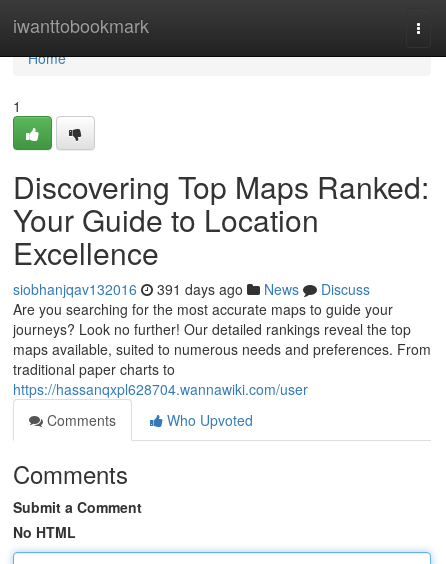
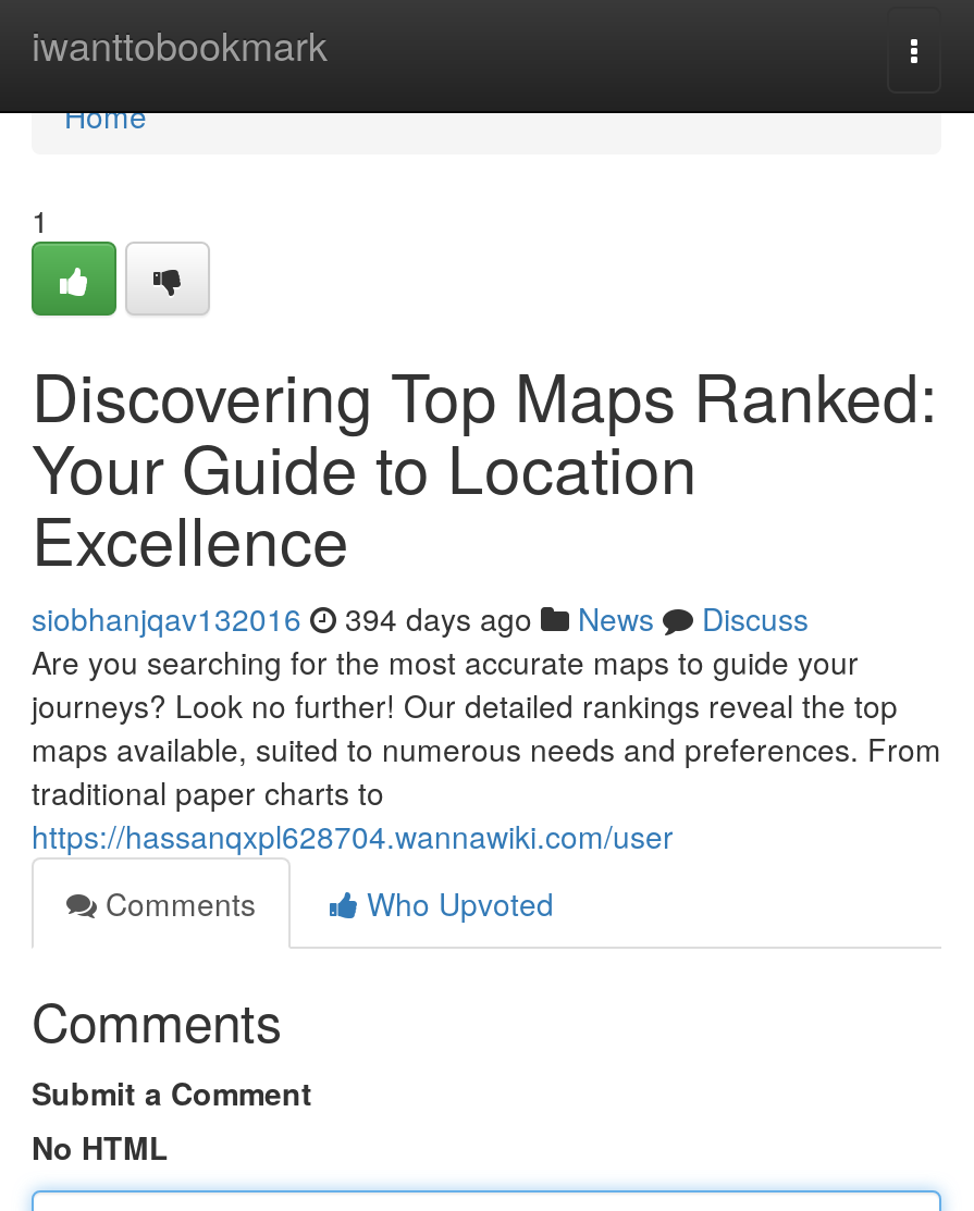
[13,279,370,299] siobhanjqav132016 391 days ago News Discuss -> [32,596,809,640] siobhanjqav132016 394 days ago News Discuss

